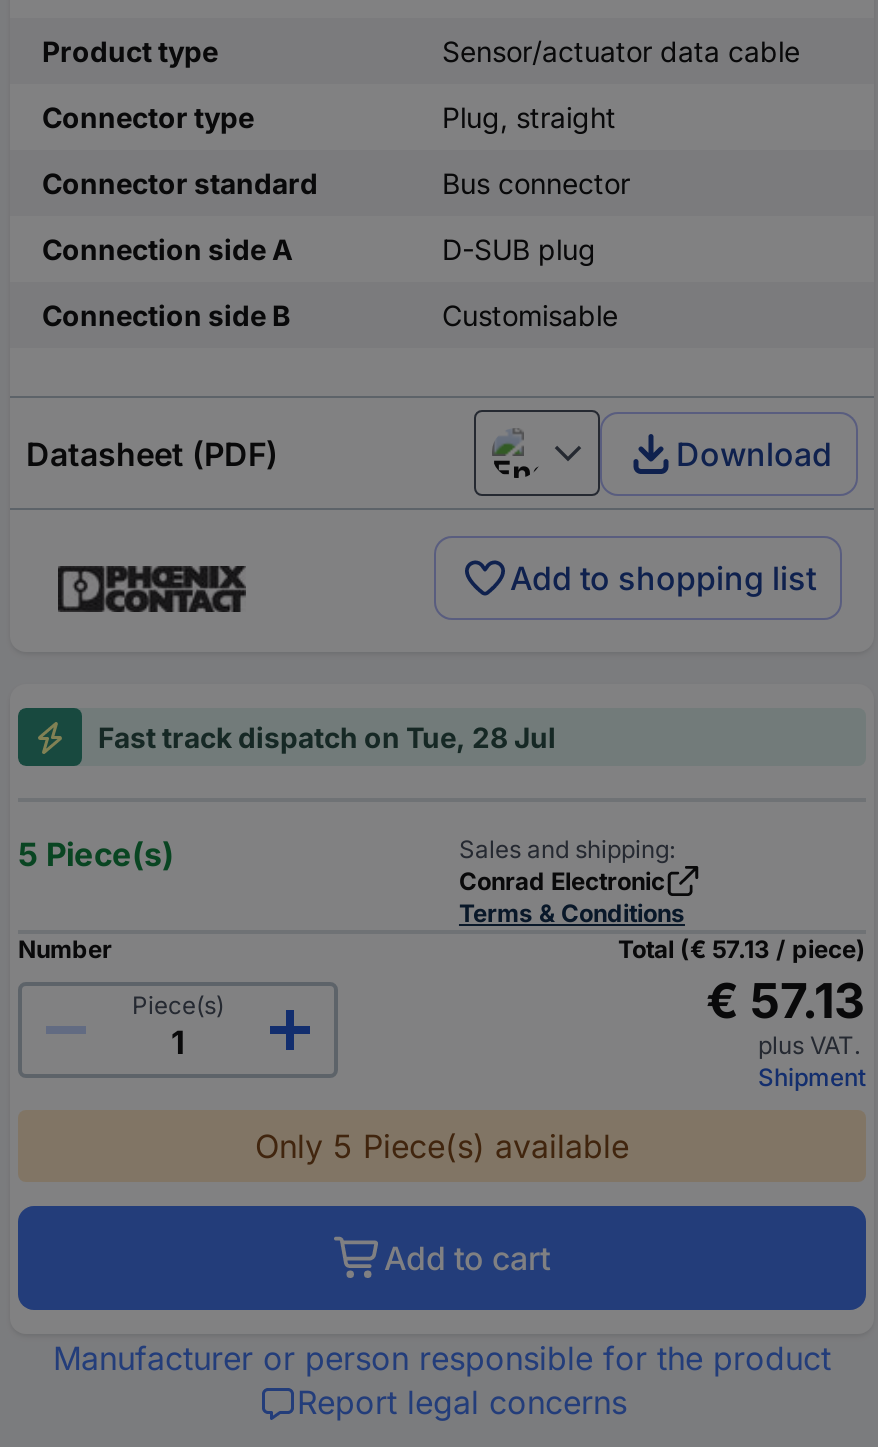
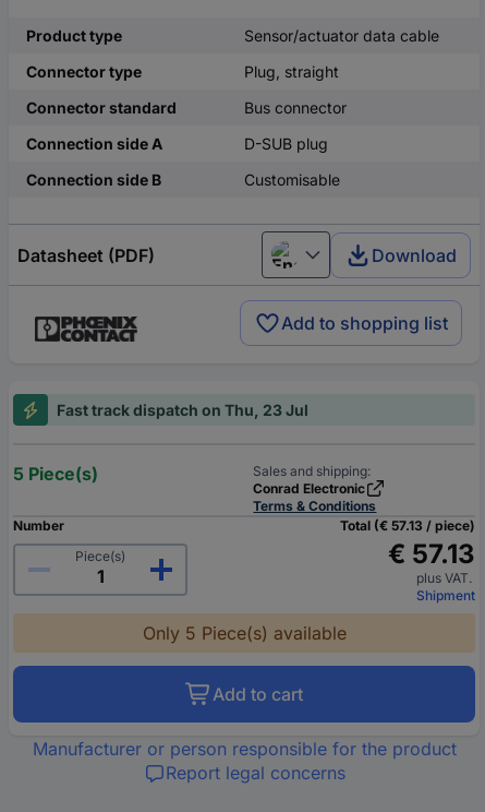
[98,720,556,754] Fast track dispatch on Tue, 28 Jul -> [57,401,308,419] Fast track dispatch on Thu, 23 Jul

